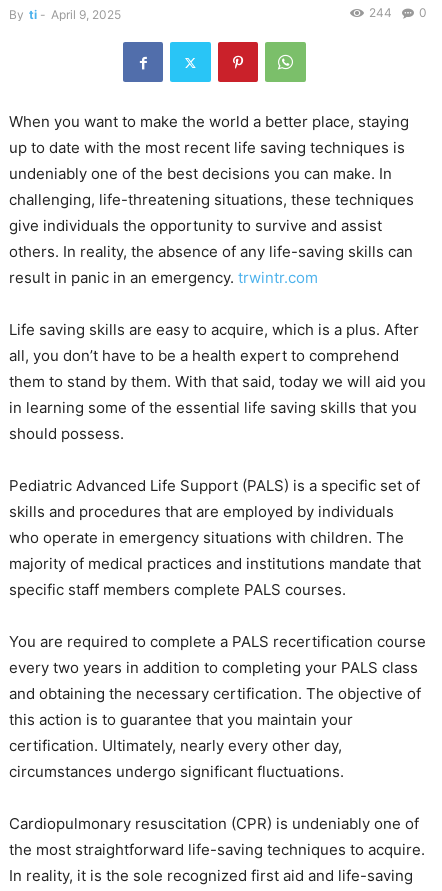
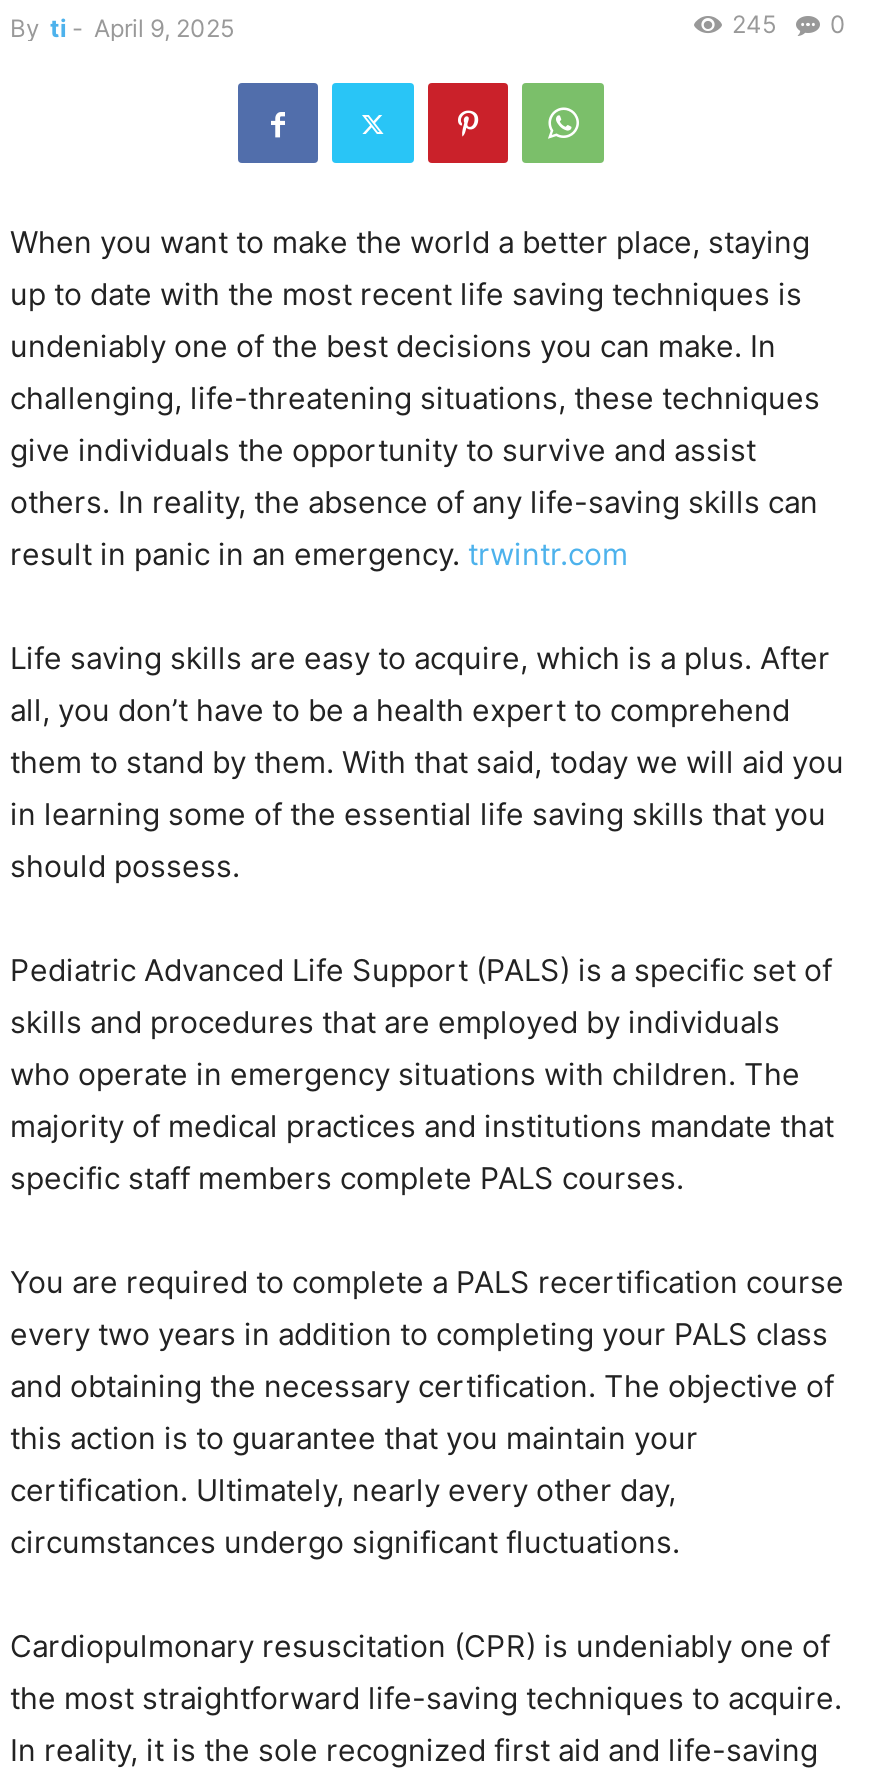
[369,5,427,20] 244 0 -> [732,9,846,39] 245 0

